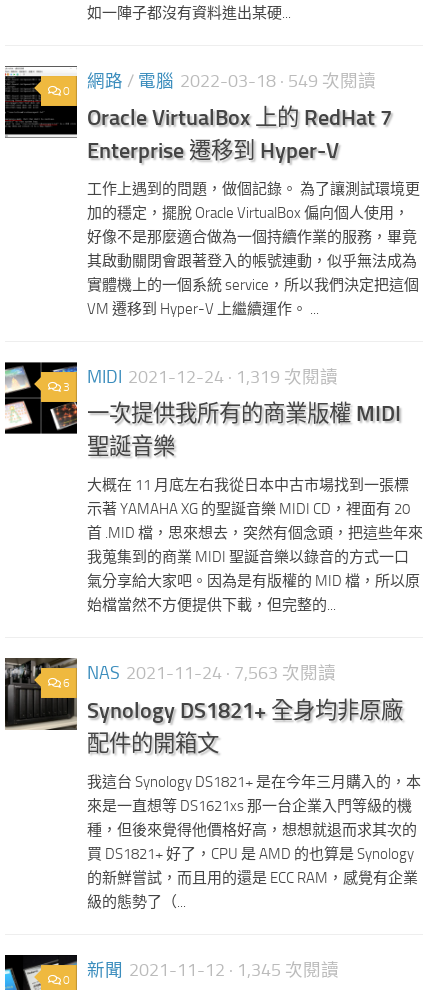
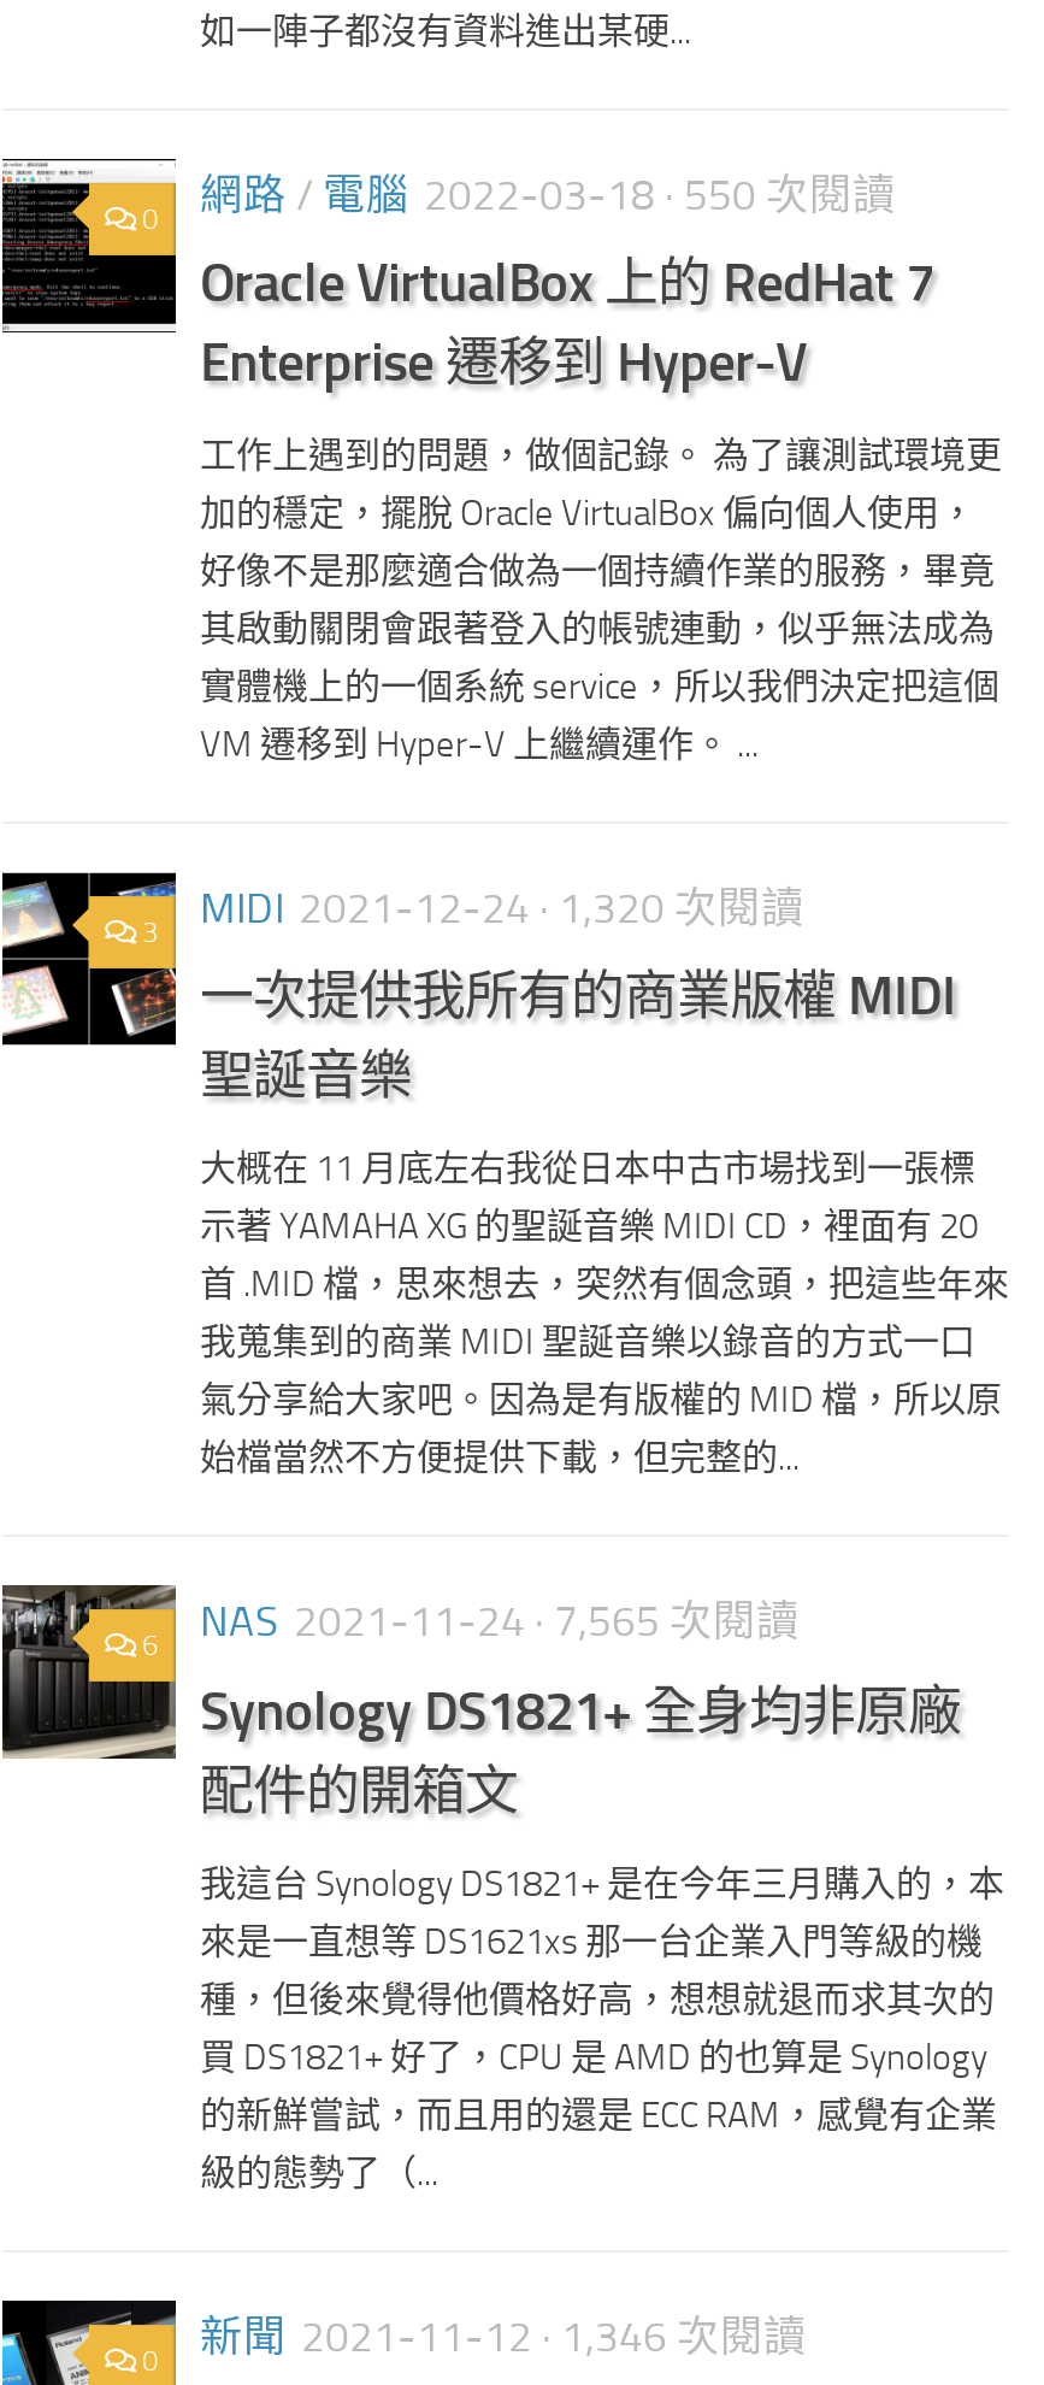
[87,71,376,91] 網路/電腦 2022-03-18 · 549 次閱讀 -> [200,171,896,219] 網路/電腦 2022-03-18 · 550 次閱讀
[63,367,338,394] 3 MIDI 2021-12-24 · 1,319 次閱讀 -> [142,884,804,949] 3 MIDI 2021-12-24 · 1,320 次閱讀
[63,663,336,690] 6 NAS 2021-11-24 · 7,563 次閱讀 -> [142,1598,800,1663] 6 NAS 2021-11-24 · 7,565 次閱讀
[63,959,339,986] 0 新聞 2021-11-12 · 1,345 次閱讀 -> [142,2312,807,2377] 0 新聞 2021-11-12 · 1,346 次閱讀

